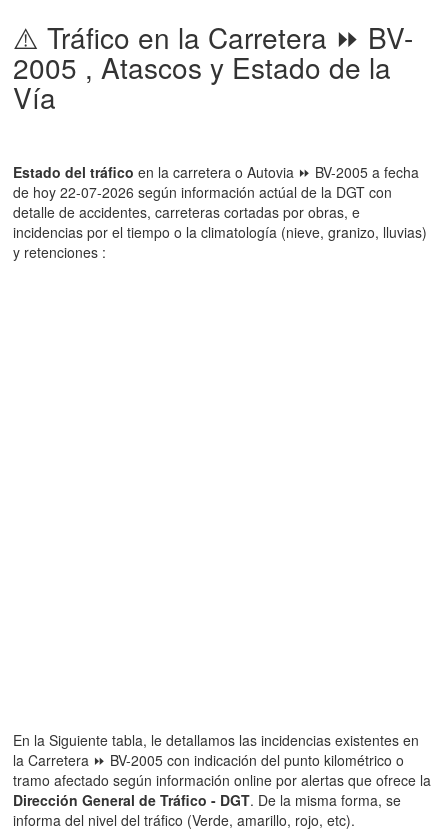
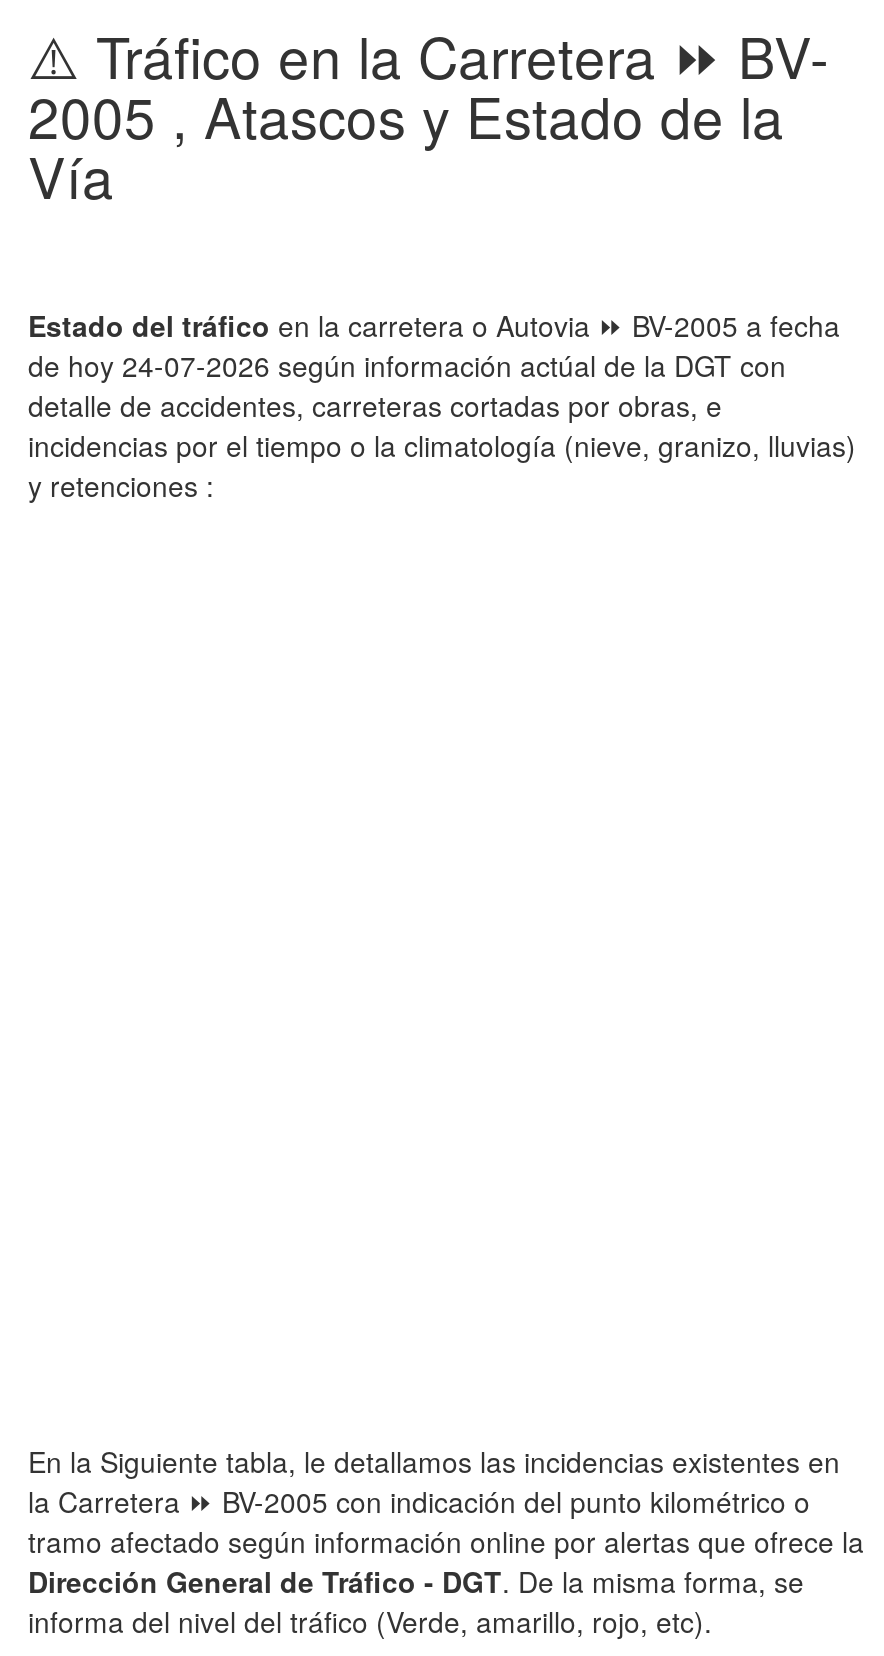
[13,182,392,202] de hoy 22-07-2026 según información actúal de la DGT con -> [28,345,786,385] de hoy 24-07-2026 según información actúal de la DGT con

